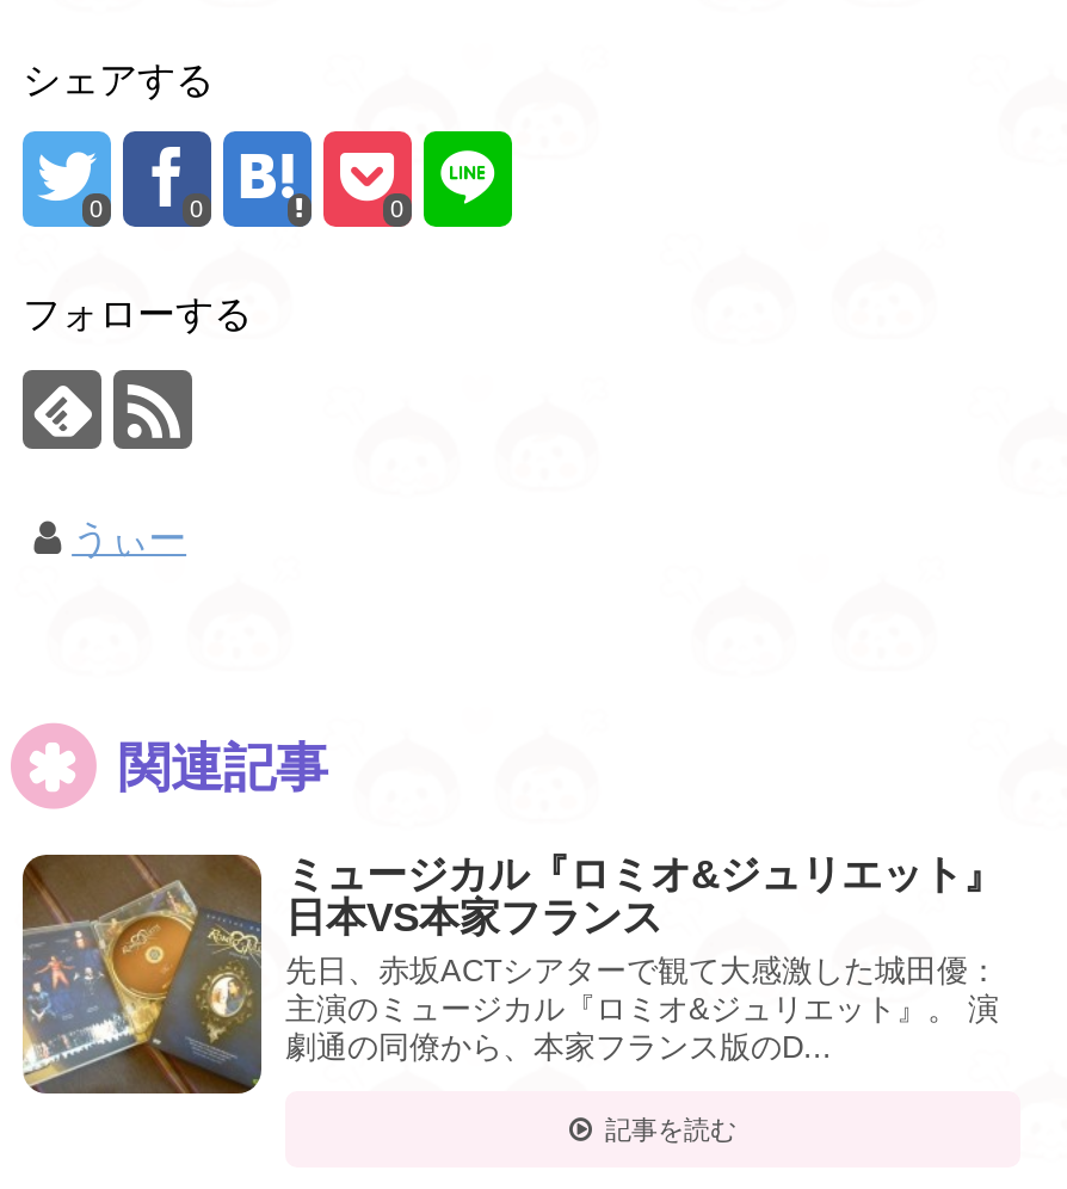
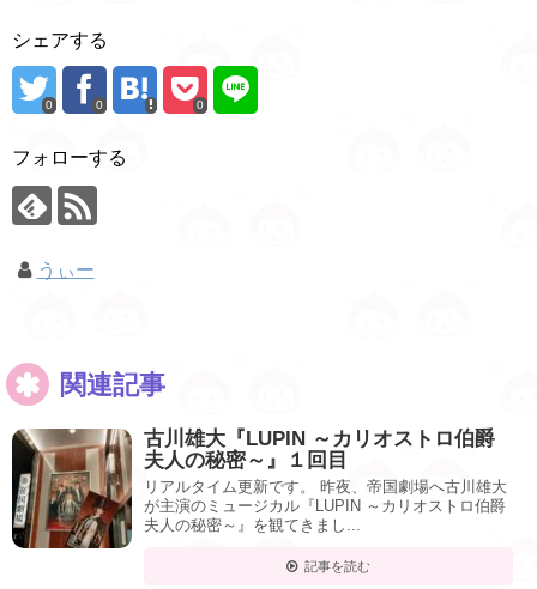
[20,852,1004,1093] [image] | ミュージカル『ロミオ&ジュリエット』 | 日本VS本家フランス | 先日、赤坂ACTシアターで観て大感激した城田優： | 主演のミュージカル『ロミオ&ジュリエット』。 演 | 劇通の同僚から、本家フランス版のD... -> [11,427,507,548] [image] | 古川雄大『LUPIN ～カリオストロ伯爵 | 夫人の秘密～』１回目 | リアルタイム更新です。 昨夜、帝国劇場へ古川雄大 | が主演のミュージカル『LUPIN ～カリオストロ伯爵 | 夫人の秘密～』を観てきまし...

